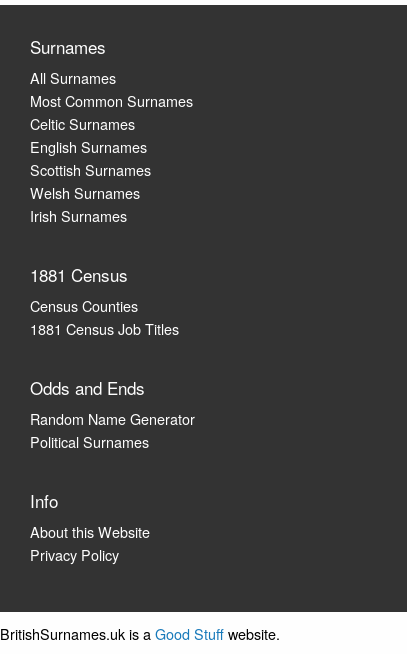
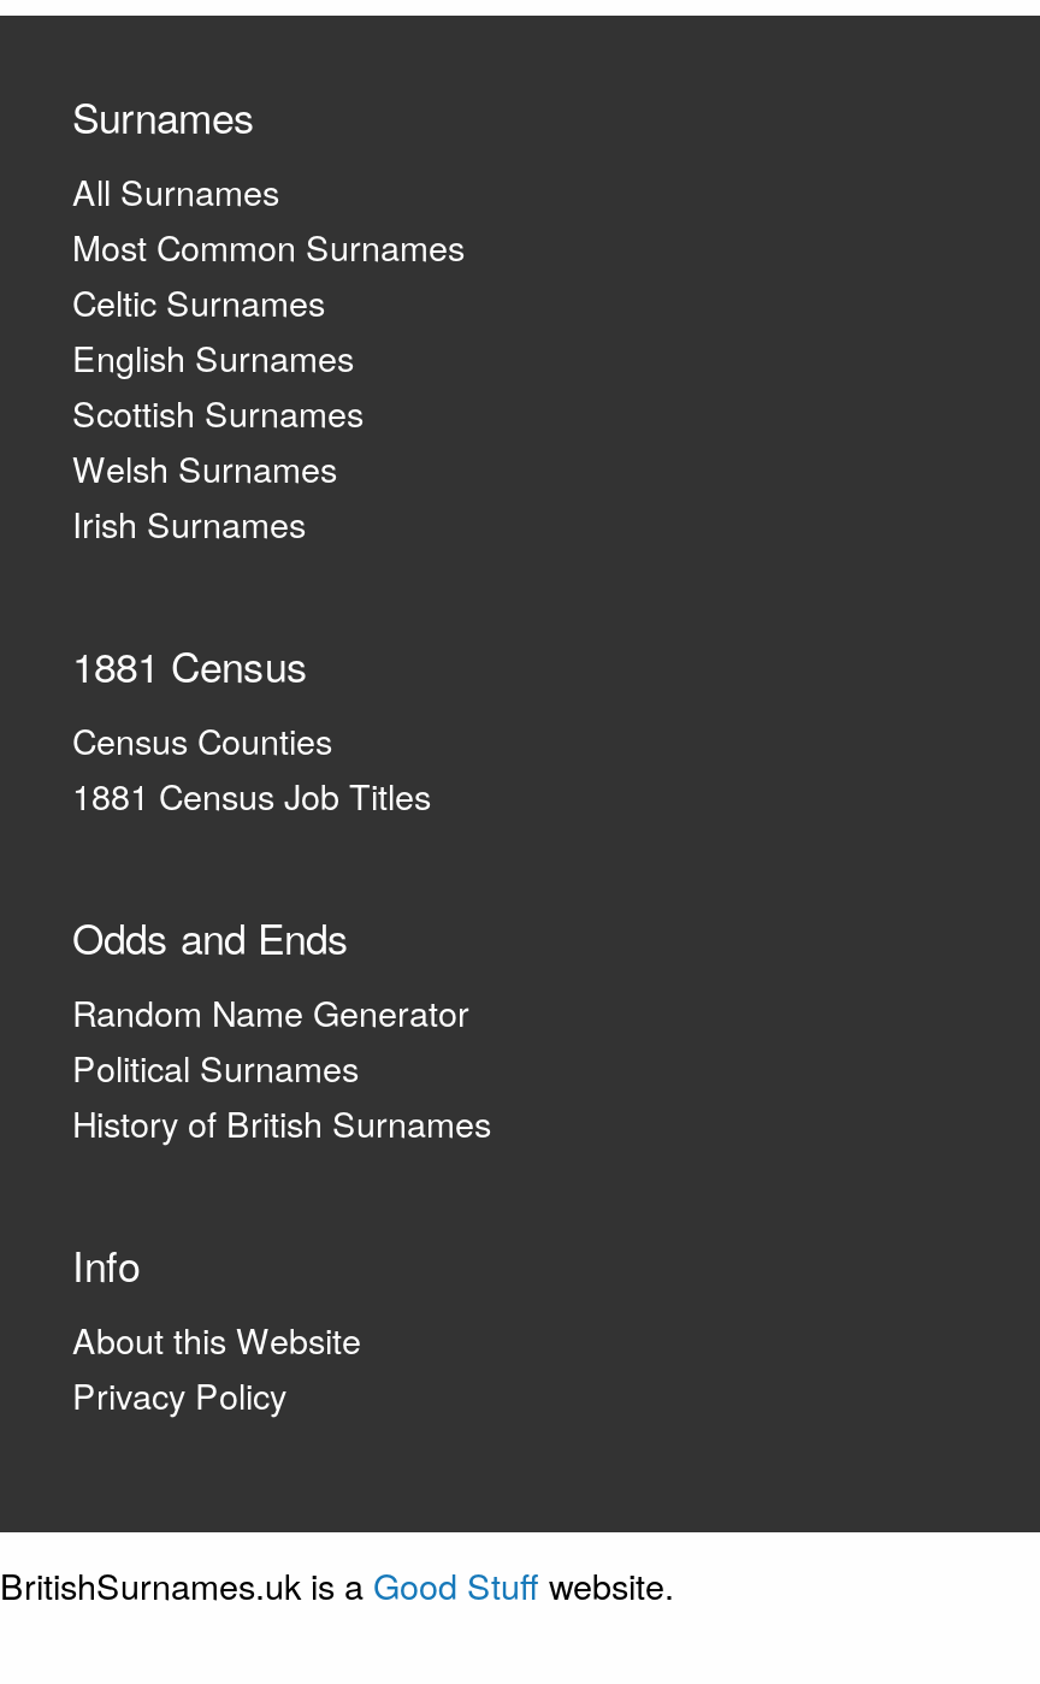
none -> [72,1098,491,1148] History of British Surnames

